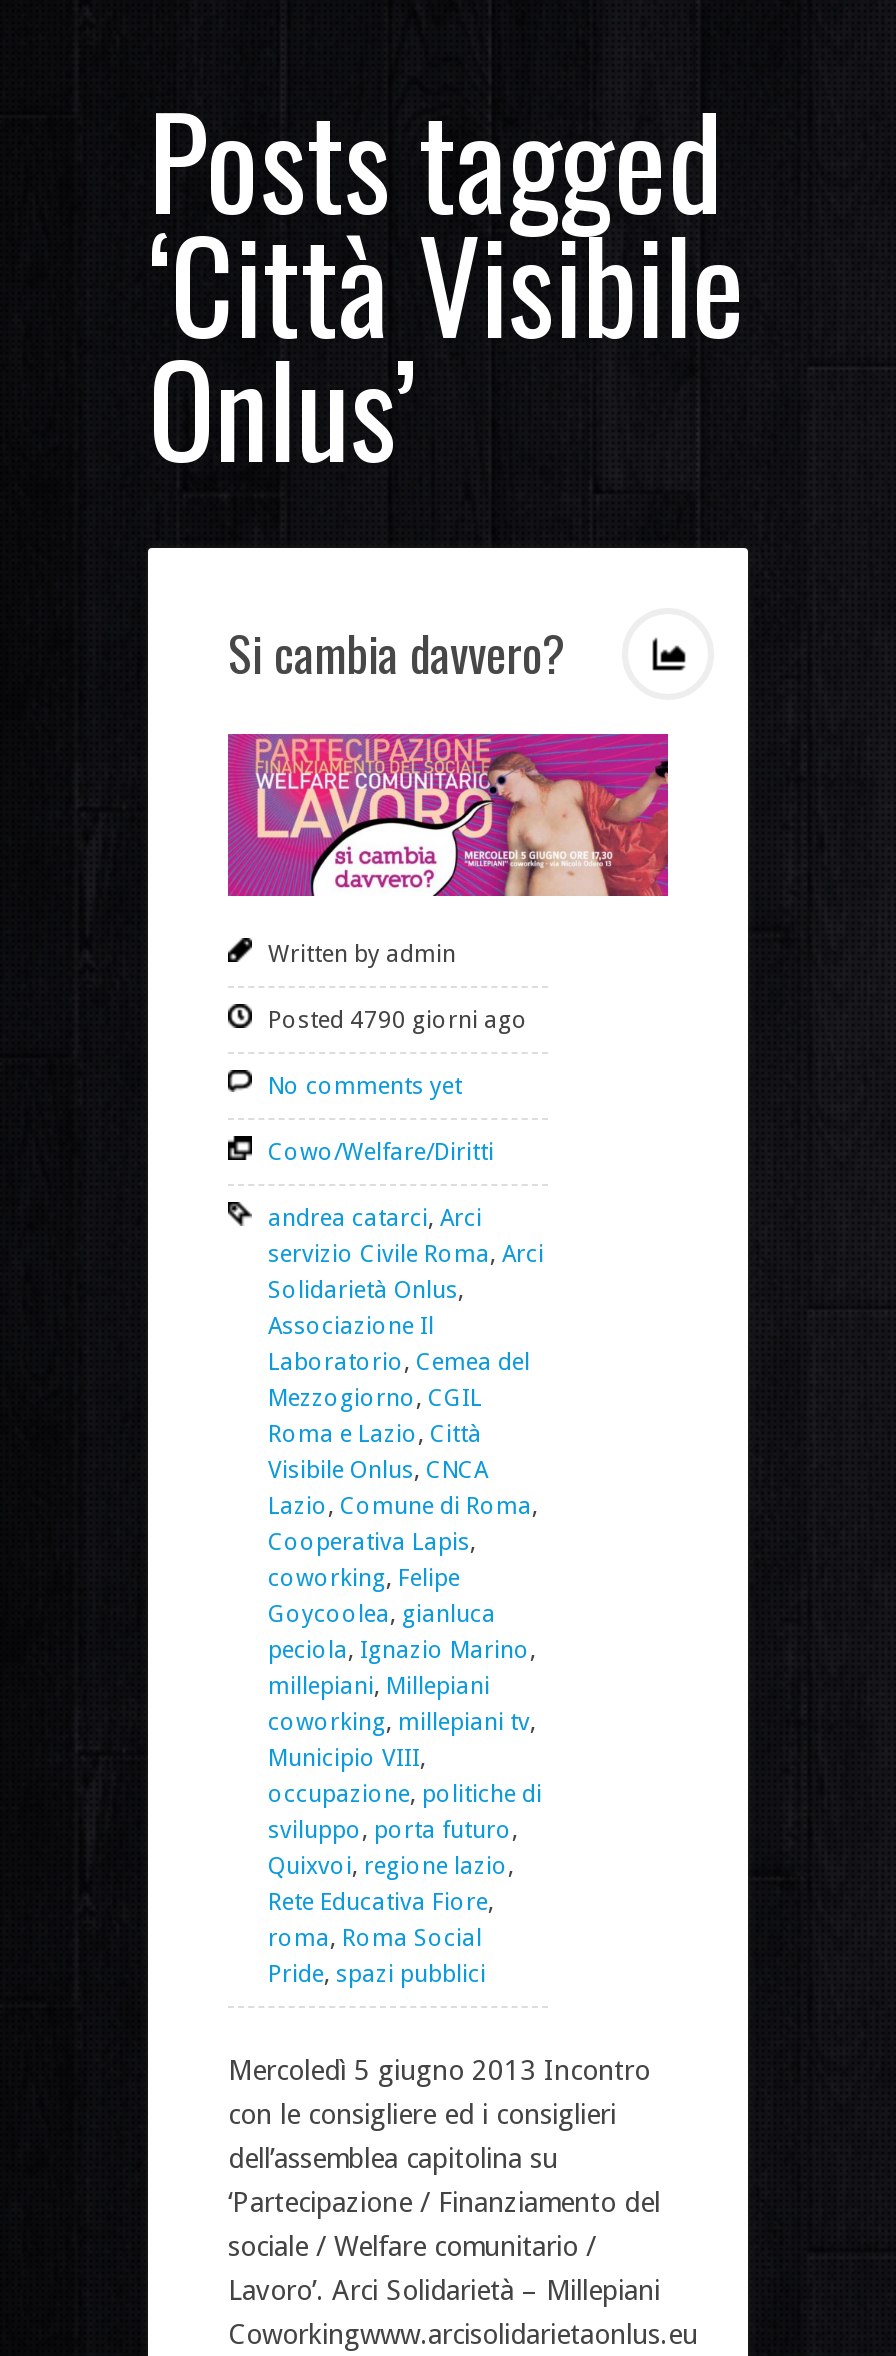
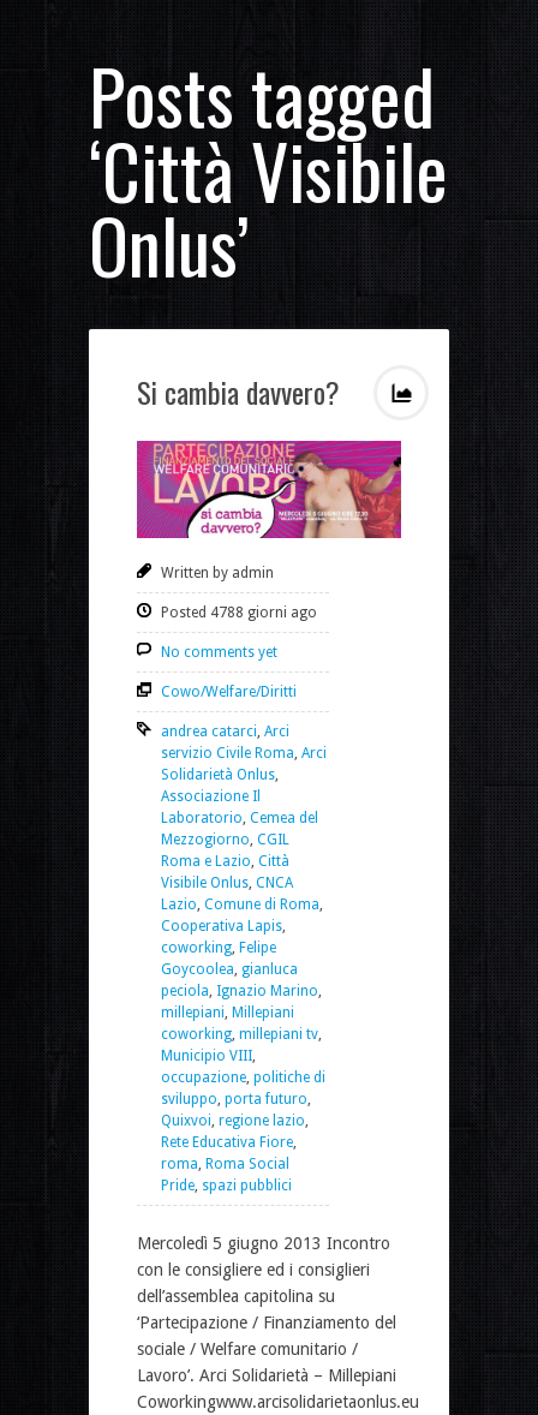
[268,1007,528,1035] Posted 4790 giorni ago -> [161,605,317,621] Posted 4788 giorni ago

